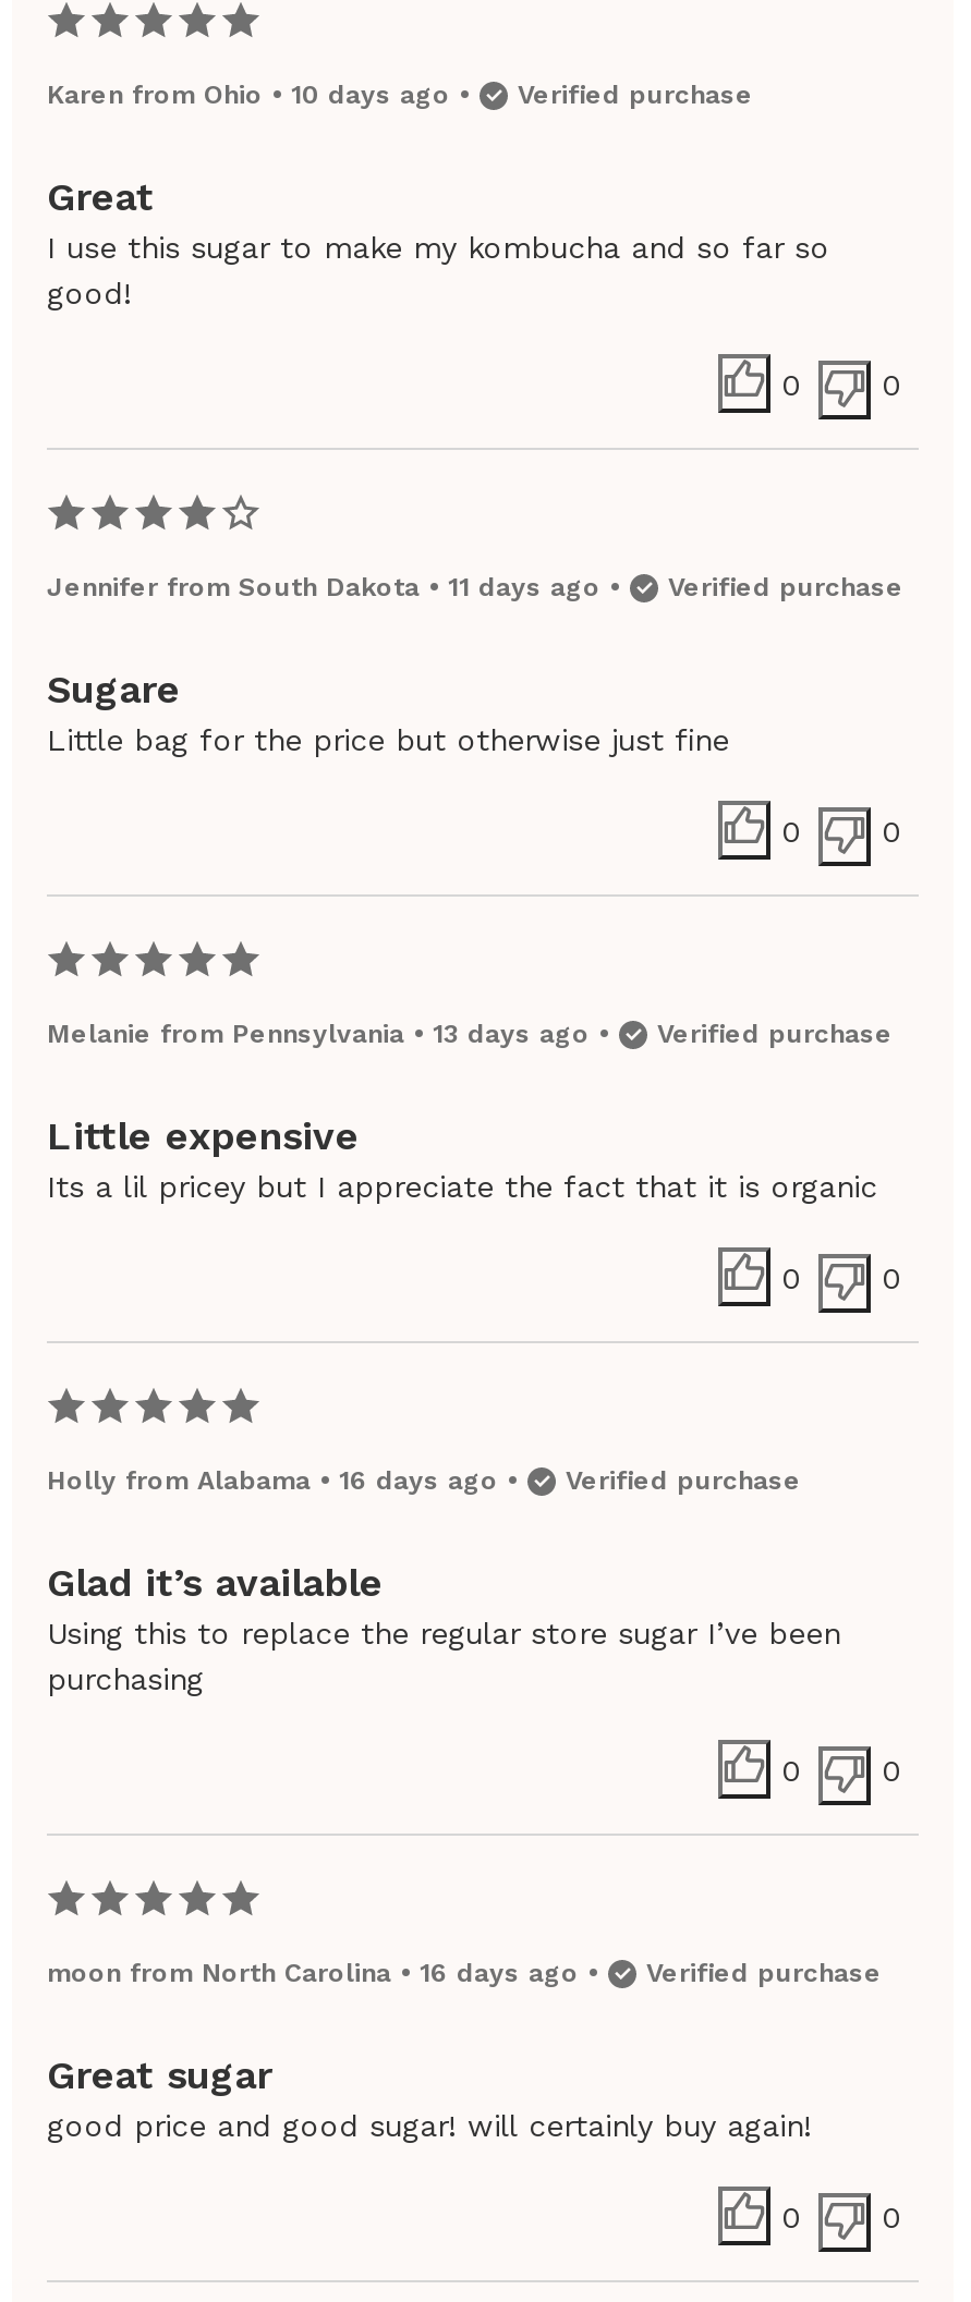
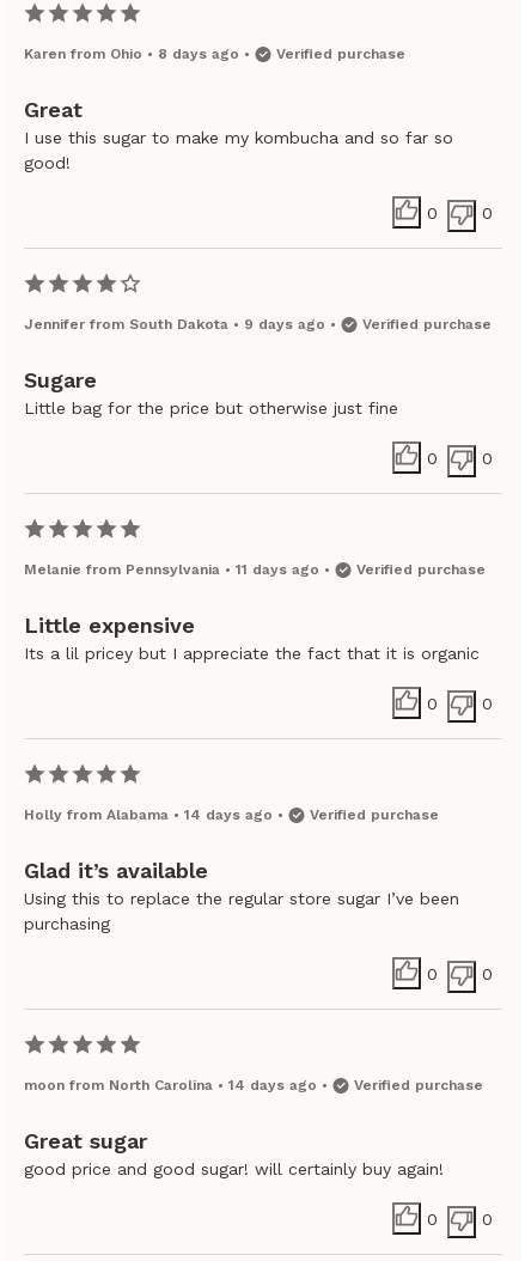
[47,80,470,111] Karen from Ohio • 10 days ago • -> [24,46,250,63] Karen from Ohio • 8 days ago •
[47,573,620,603] Jennifer from South Dakota • 11 days ago • -> [24,316,336,333] Jennifer from South Dakota • 9 days ago •
[47,1020,609,1050] Melanie from Pennsylvania • 13 days ago • -> [24,562,330,578] Melanie from Pennsylvania • 11 days ago •
[47,1466,518,1497] Holly from Alabama • 16 days ago • -> [24,807,283,824] Holly from Alabama • 14 days ago •
[47,1959,598,1989] moon from North Carolina • 16 days ago • -> [24,1077,328,1094] moon from North Carolina • 14 days ago •

